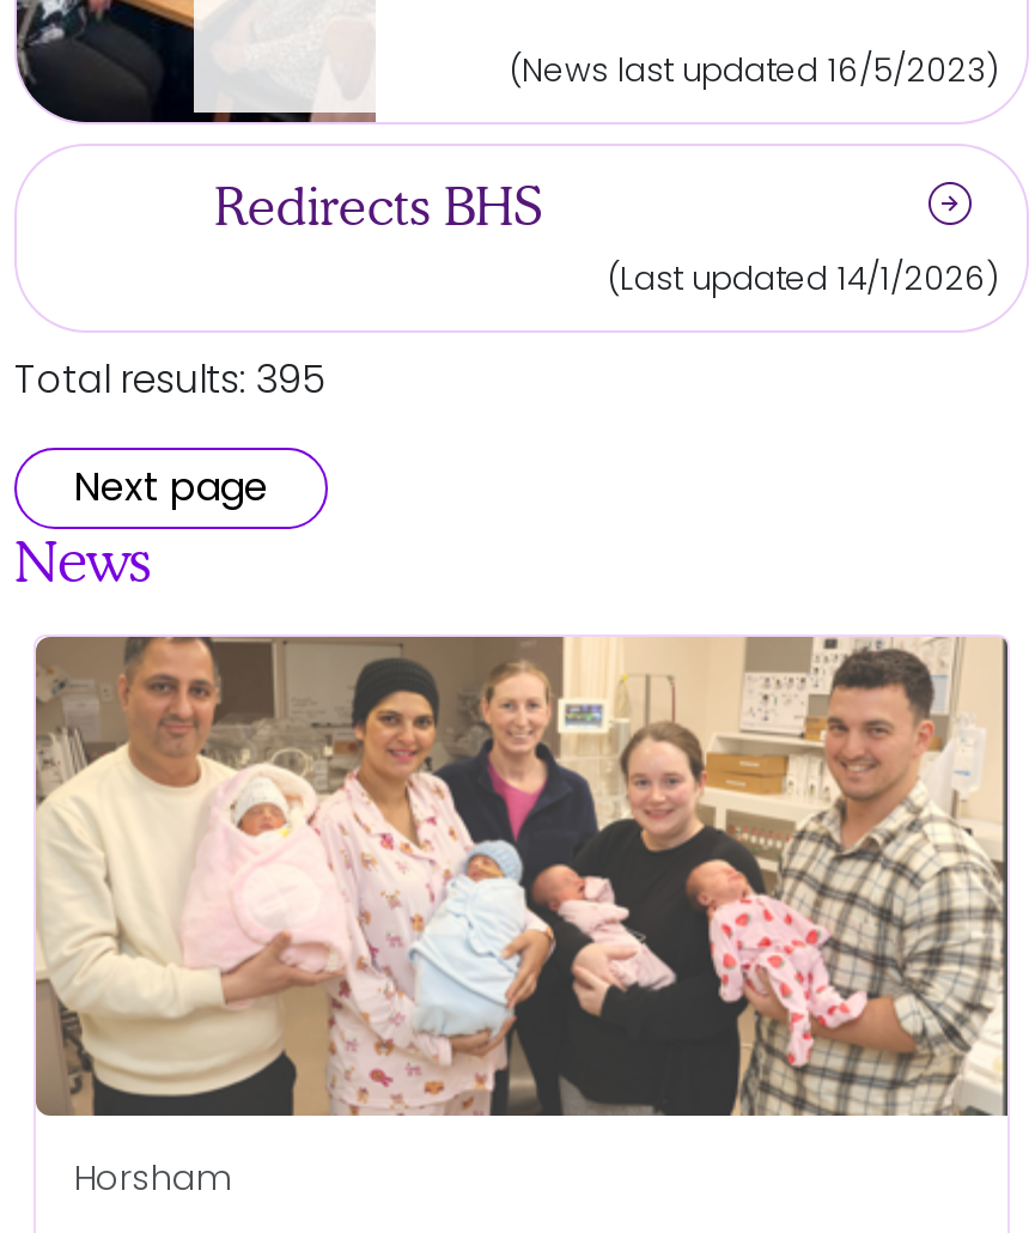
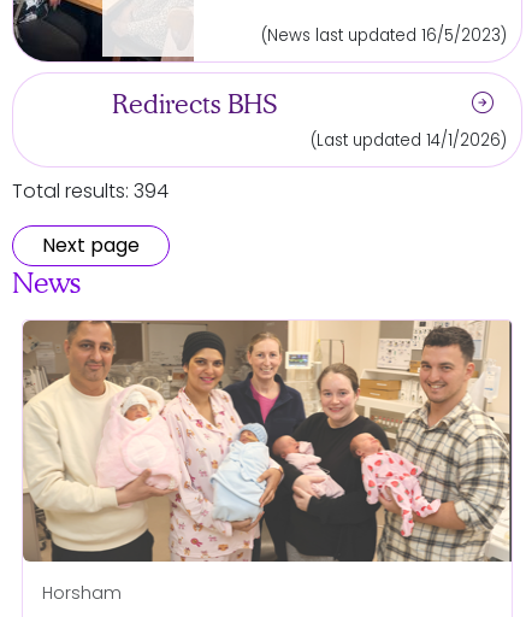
[14,352,325,407] Total results: 395 -> [12,177,169,205] Total results: 394

